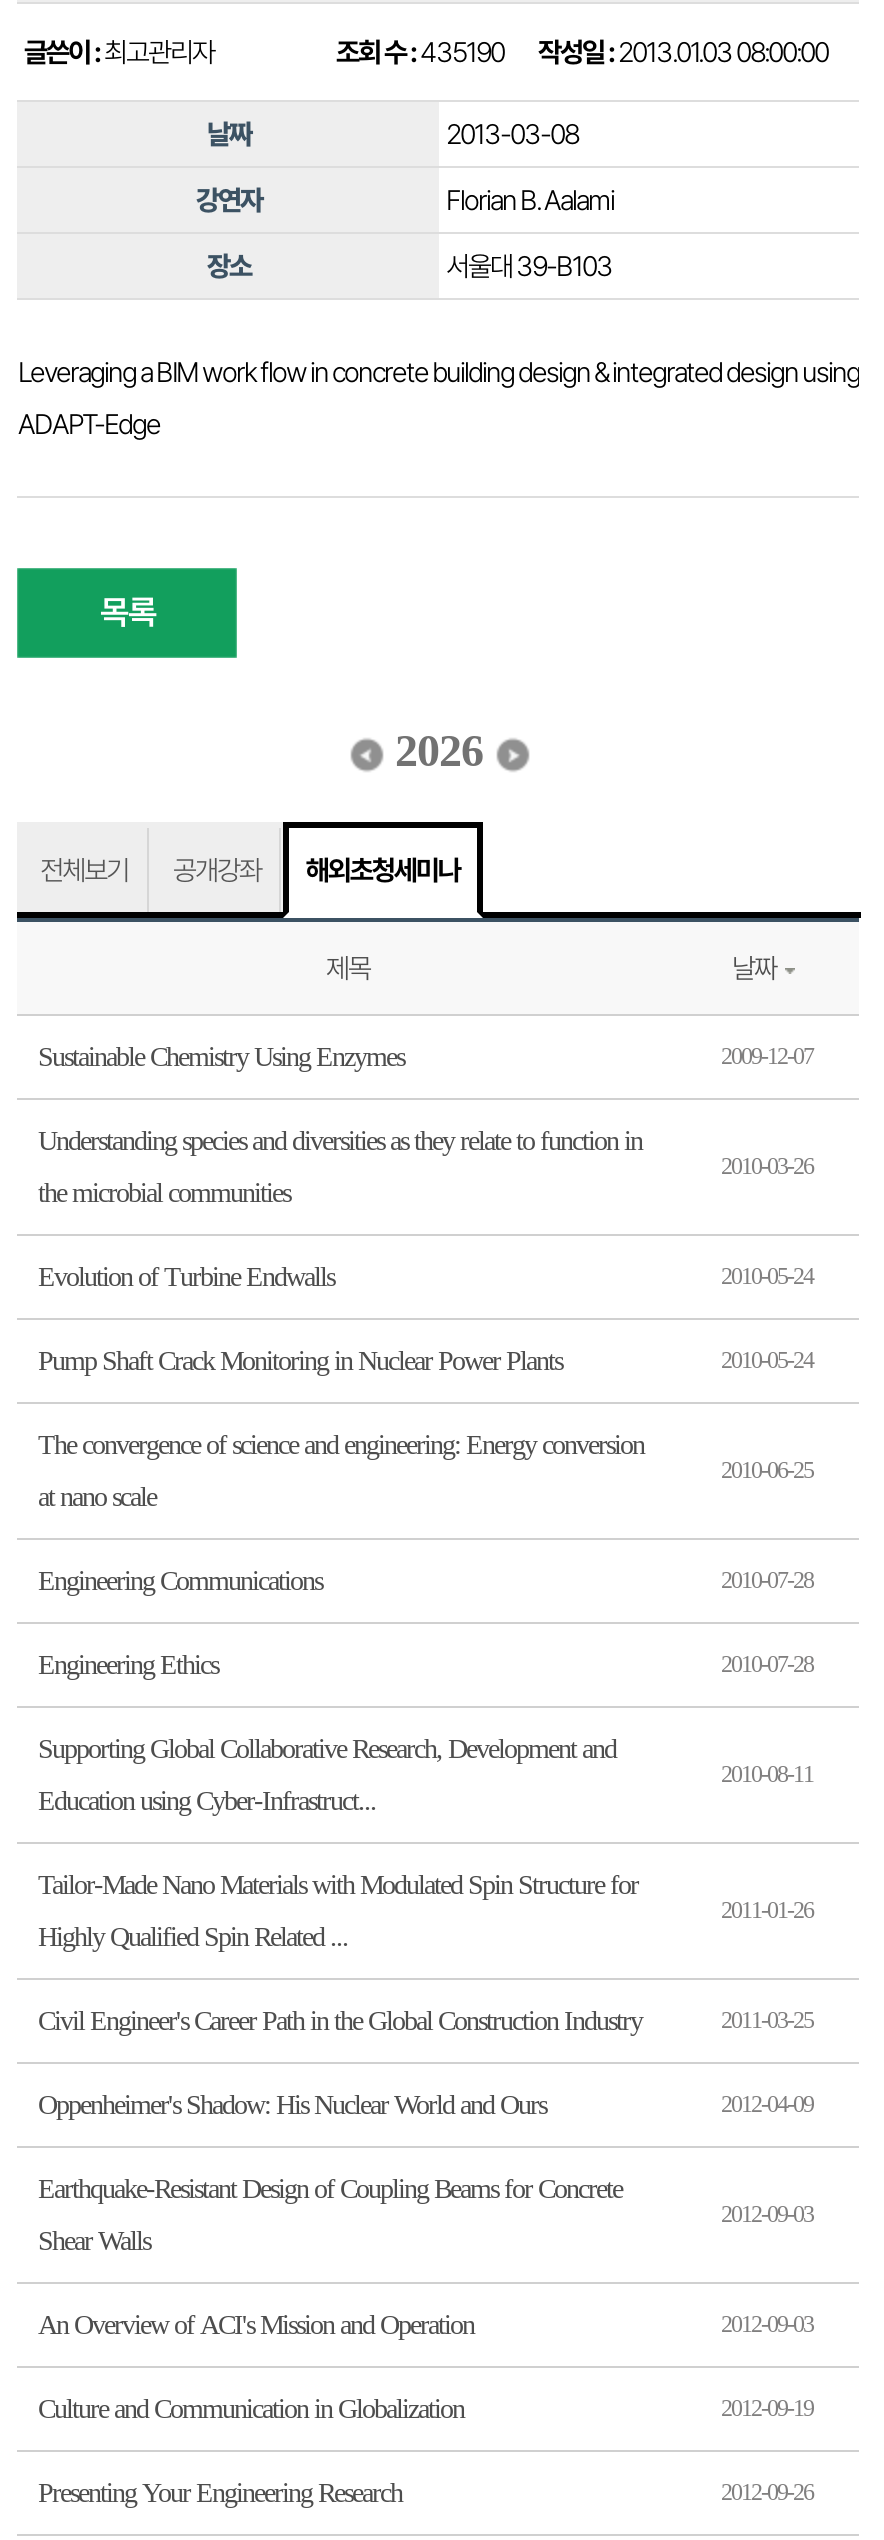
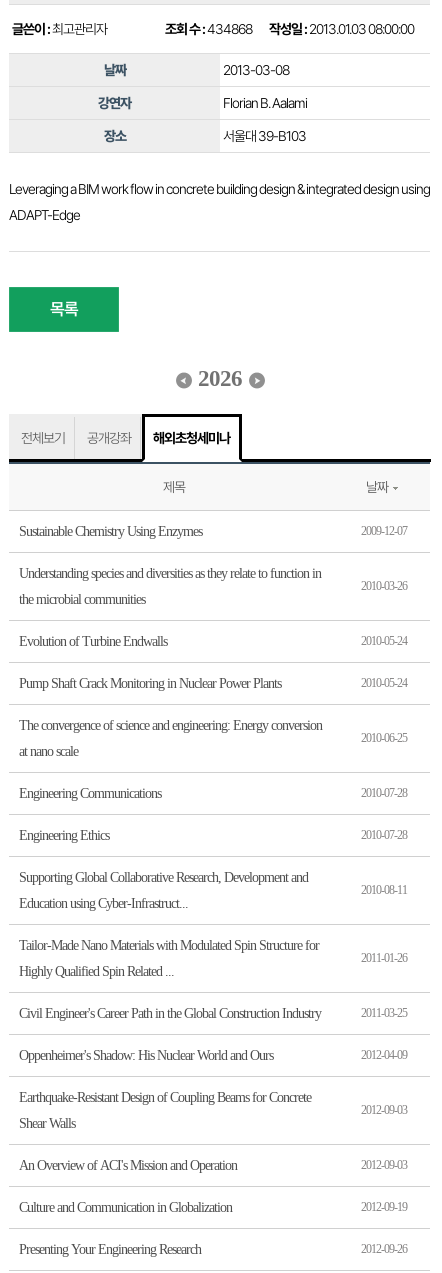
[336,36,828,68] 조회 수 :435190 작성일 : 2013.01.03 08:00:00 -> [165,21,414,37] 조회 수 :434868 작성일 : 2013.01.03 08:00:00

